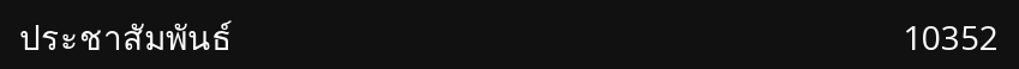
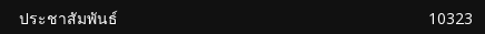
[903,13,999,58] 10352 -> [428,7,473,28] 10323

